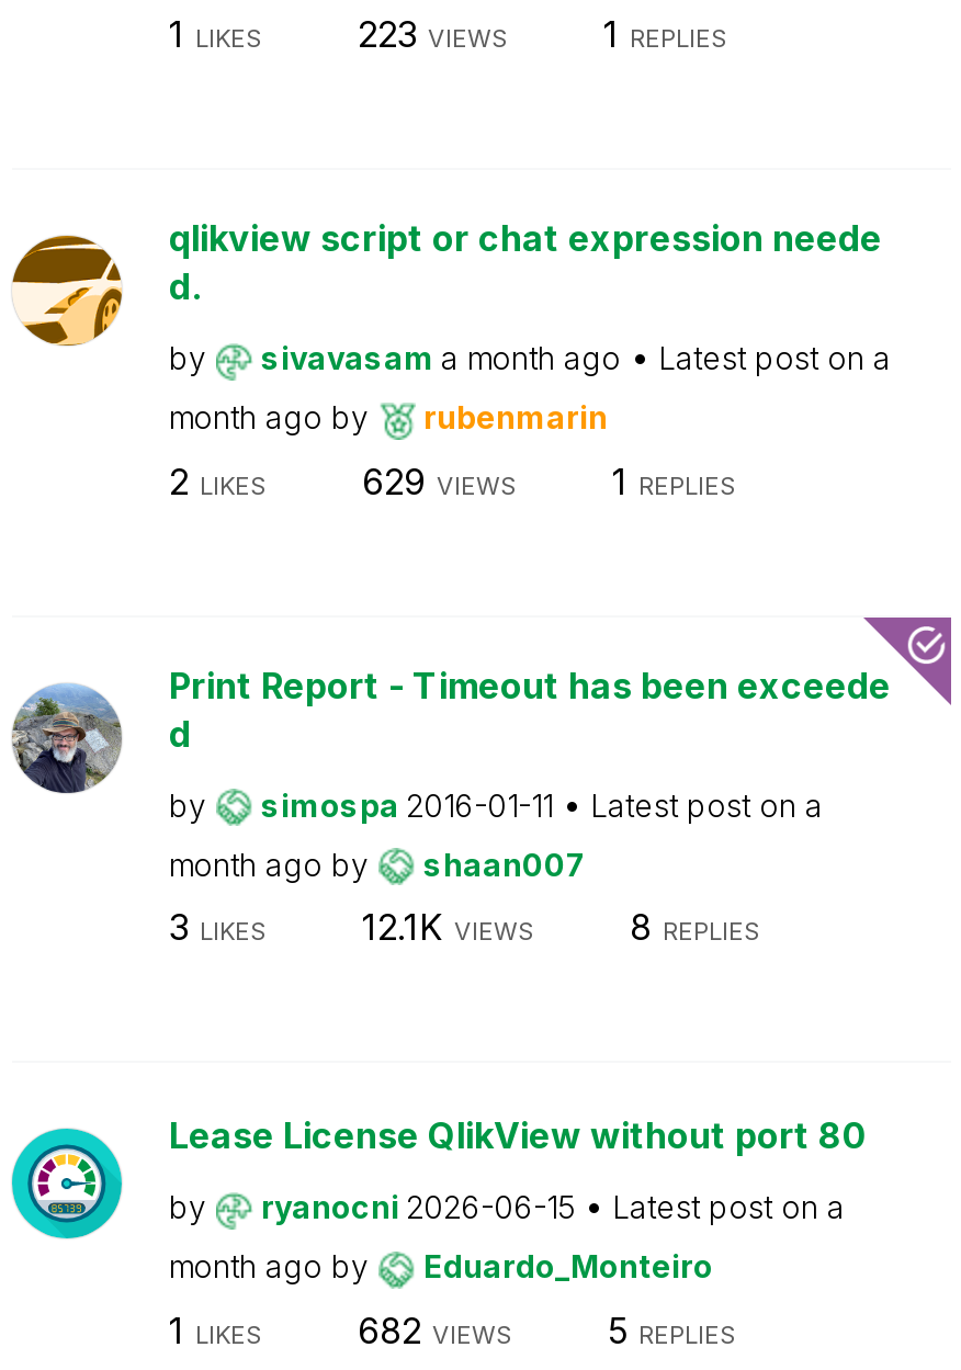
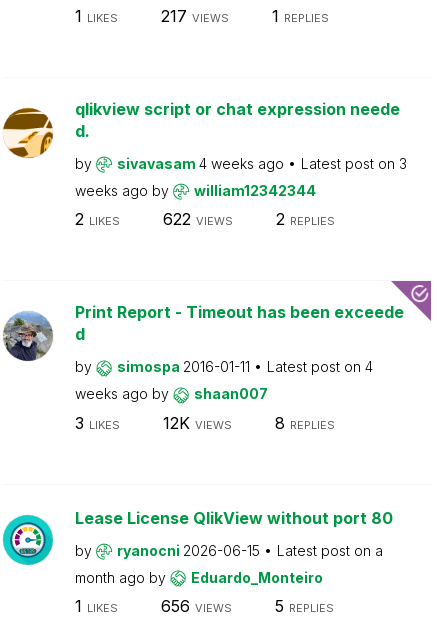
[169,12,728,56] 1 LIKES 223 VIEWS 1 REPLIES -> [74,5,328,25] 1 LIKES 217 VIEWS 1 REPLIES
[261,339,891,376] sivavasam a month ago | Latest post on a -> [116,154,406,171] sivavasam 4 weeks ago | Latest post on 3
[169,398,608,435] month ago by | rubenmarin -> [74,181,315,198] weeks ago by | william12342344
[362,458,524,502] 629 VIEWS -> [162,209,235,229] 622 VIEWS
[612,458,737,502] 1 REPLIES -> [275,209,334,229] 2 REPLIES
[590,785,823,823] Latest post on a -> [266,358,372,375] Latest post on 4
[169,845,377,882] month ago by -> [74,385,172,402] weeks ago by
[169,905,761,949] 3 LIKES 12.1K VIEWS 8 REPLIES -> [74,412,334,432] 3 LIKES 12K VIEWS 8 REPLIES
[169,1307,737,1351] 1 LIKES 682 VIEWS 5 REPLIES -> [74,596,333,616] 1 LIKES 656 VIEWS 5 REPLIES

